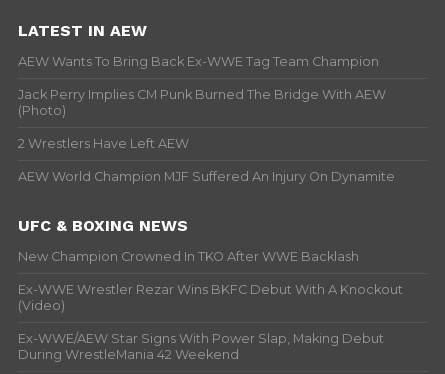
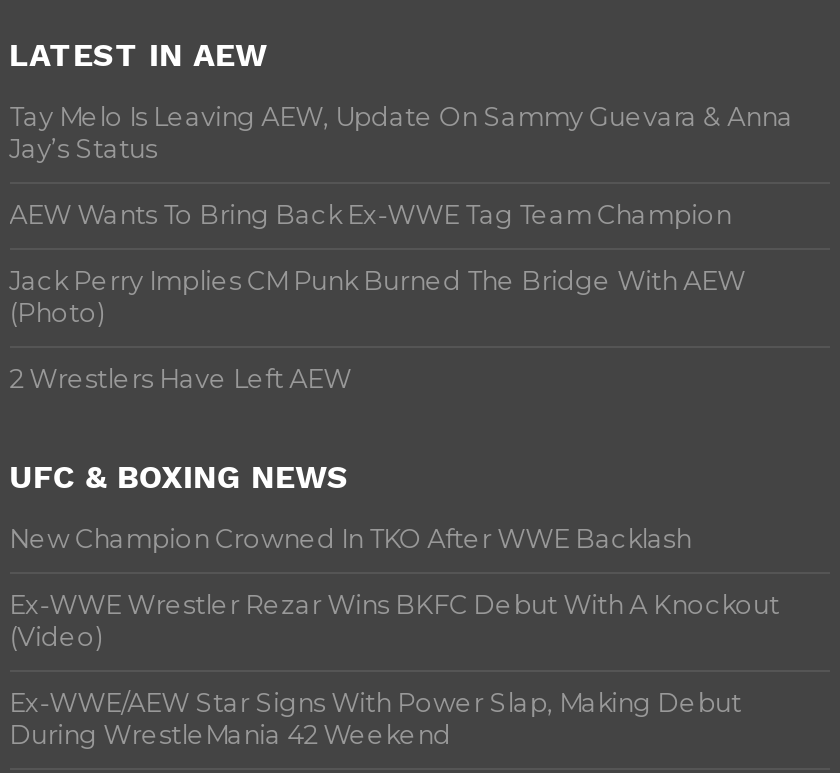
none -> [9,102,793,164] Tay Melo Is Leaving AEW, Update On Sammy Guevara & Anna | Jay’s Status
moved [18,54,386,151] -> [9,200,745,394]: AEW Wants To Bring Back Ex-WWE Tag Team Champion | Jack Perry Implies CM Punk Burned The Bridge With AEW | (Photo) | 2 Wrestlers Have Left AEW
[18,169,395,184] AEW World Champion MJF Suffered An Injury On Dynamite -> none

